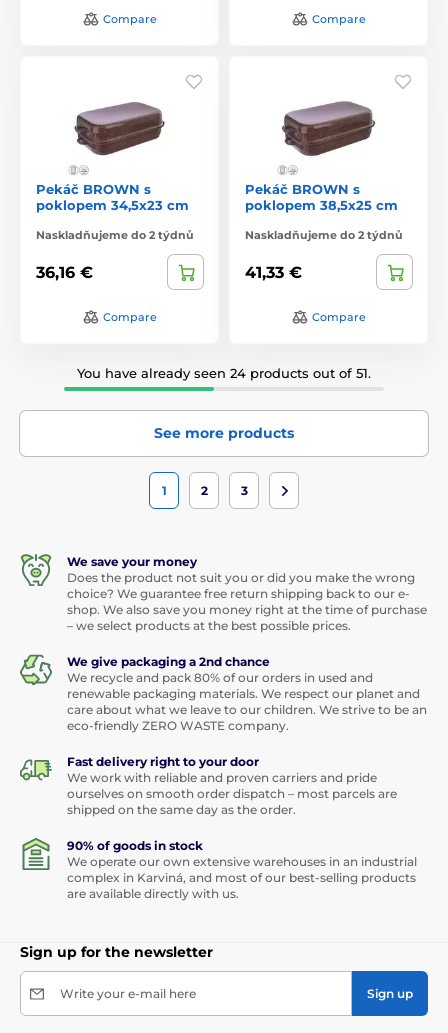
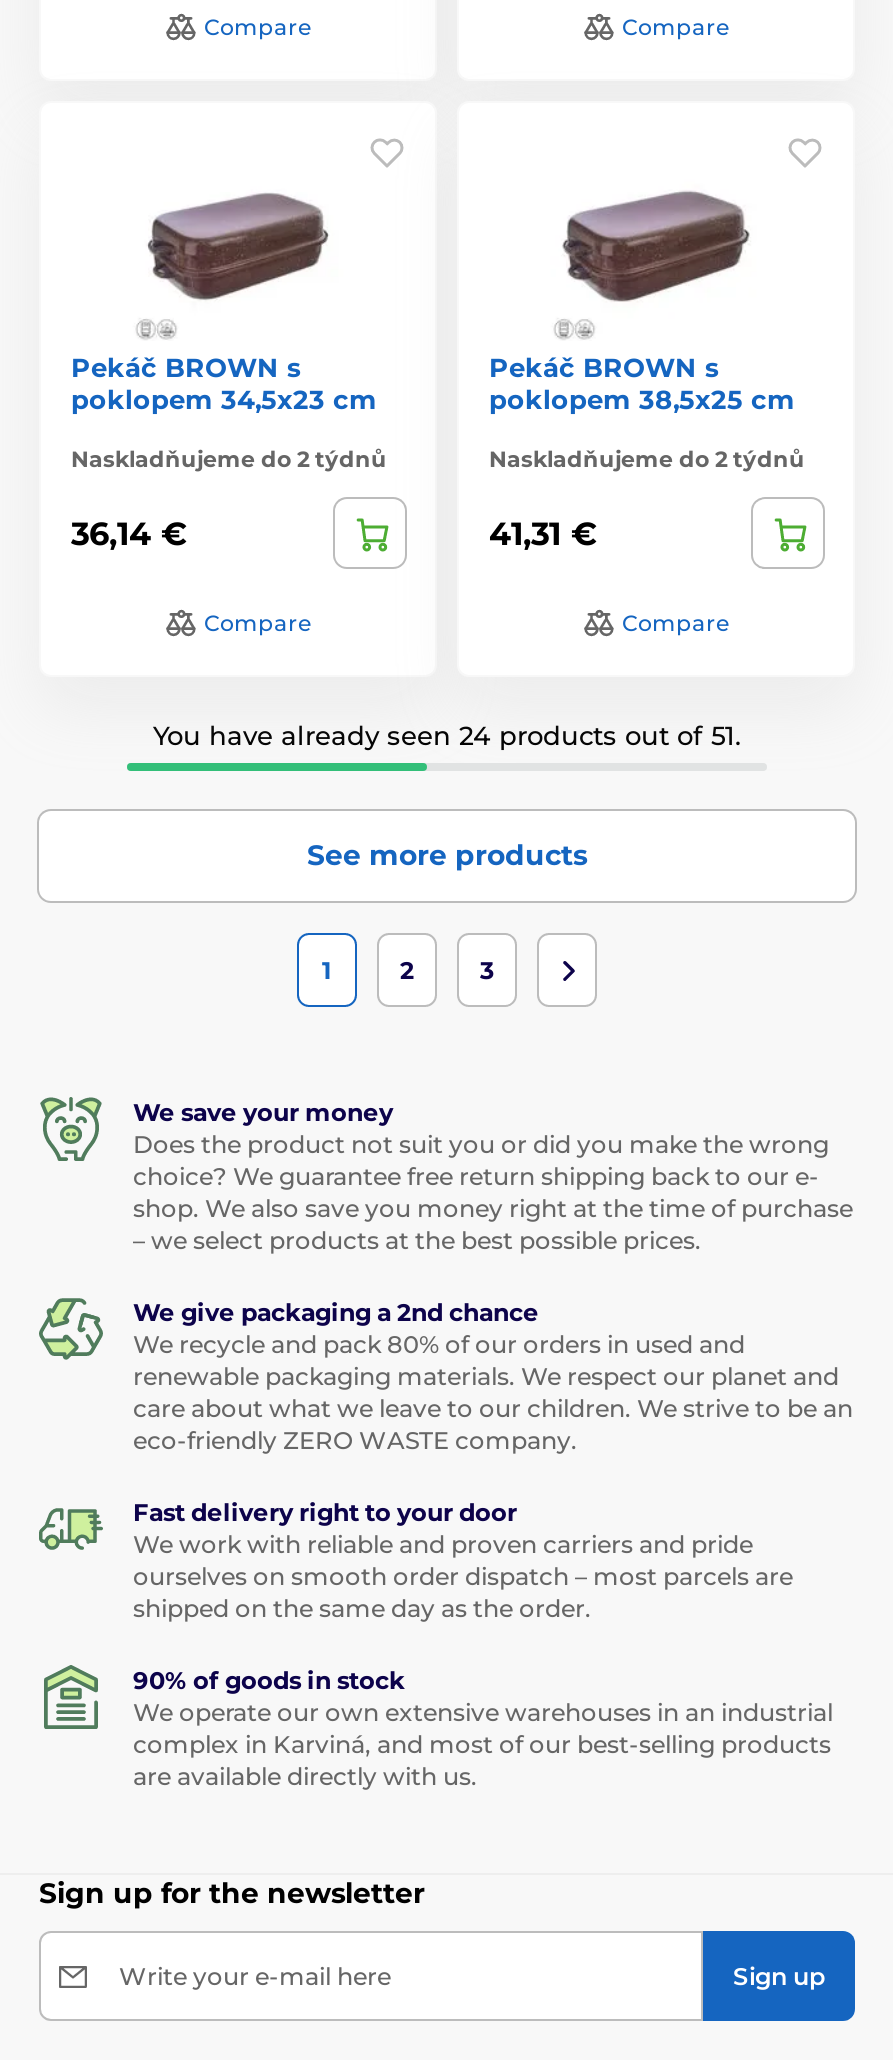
[36,263,93,282] 36,16 € -> [71,514,187,552] 36,14 €
[245,263,302,282] 41,33 € -> [489,514,597,552] 41,31 €

